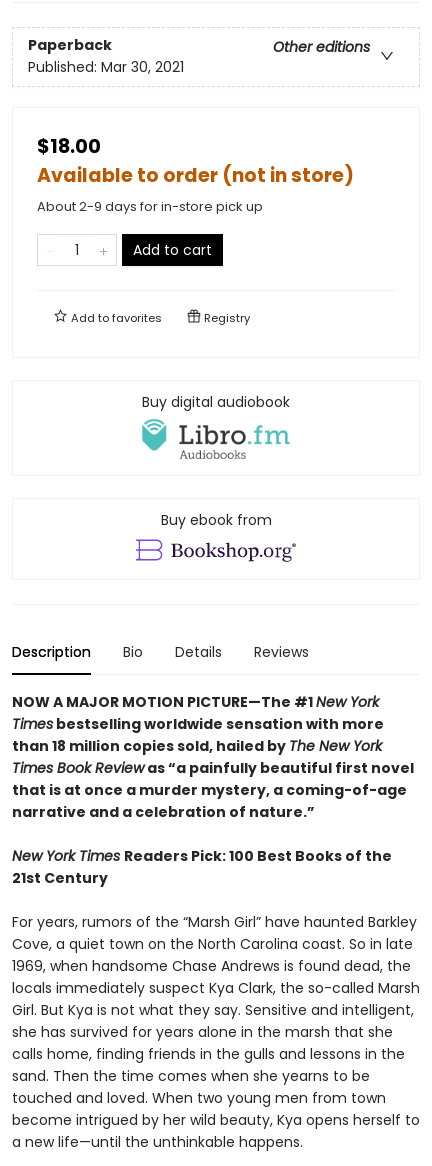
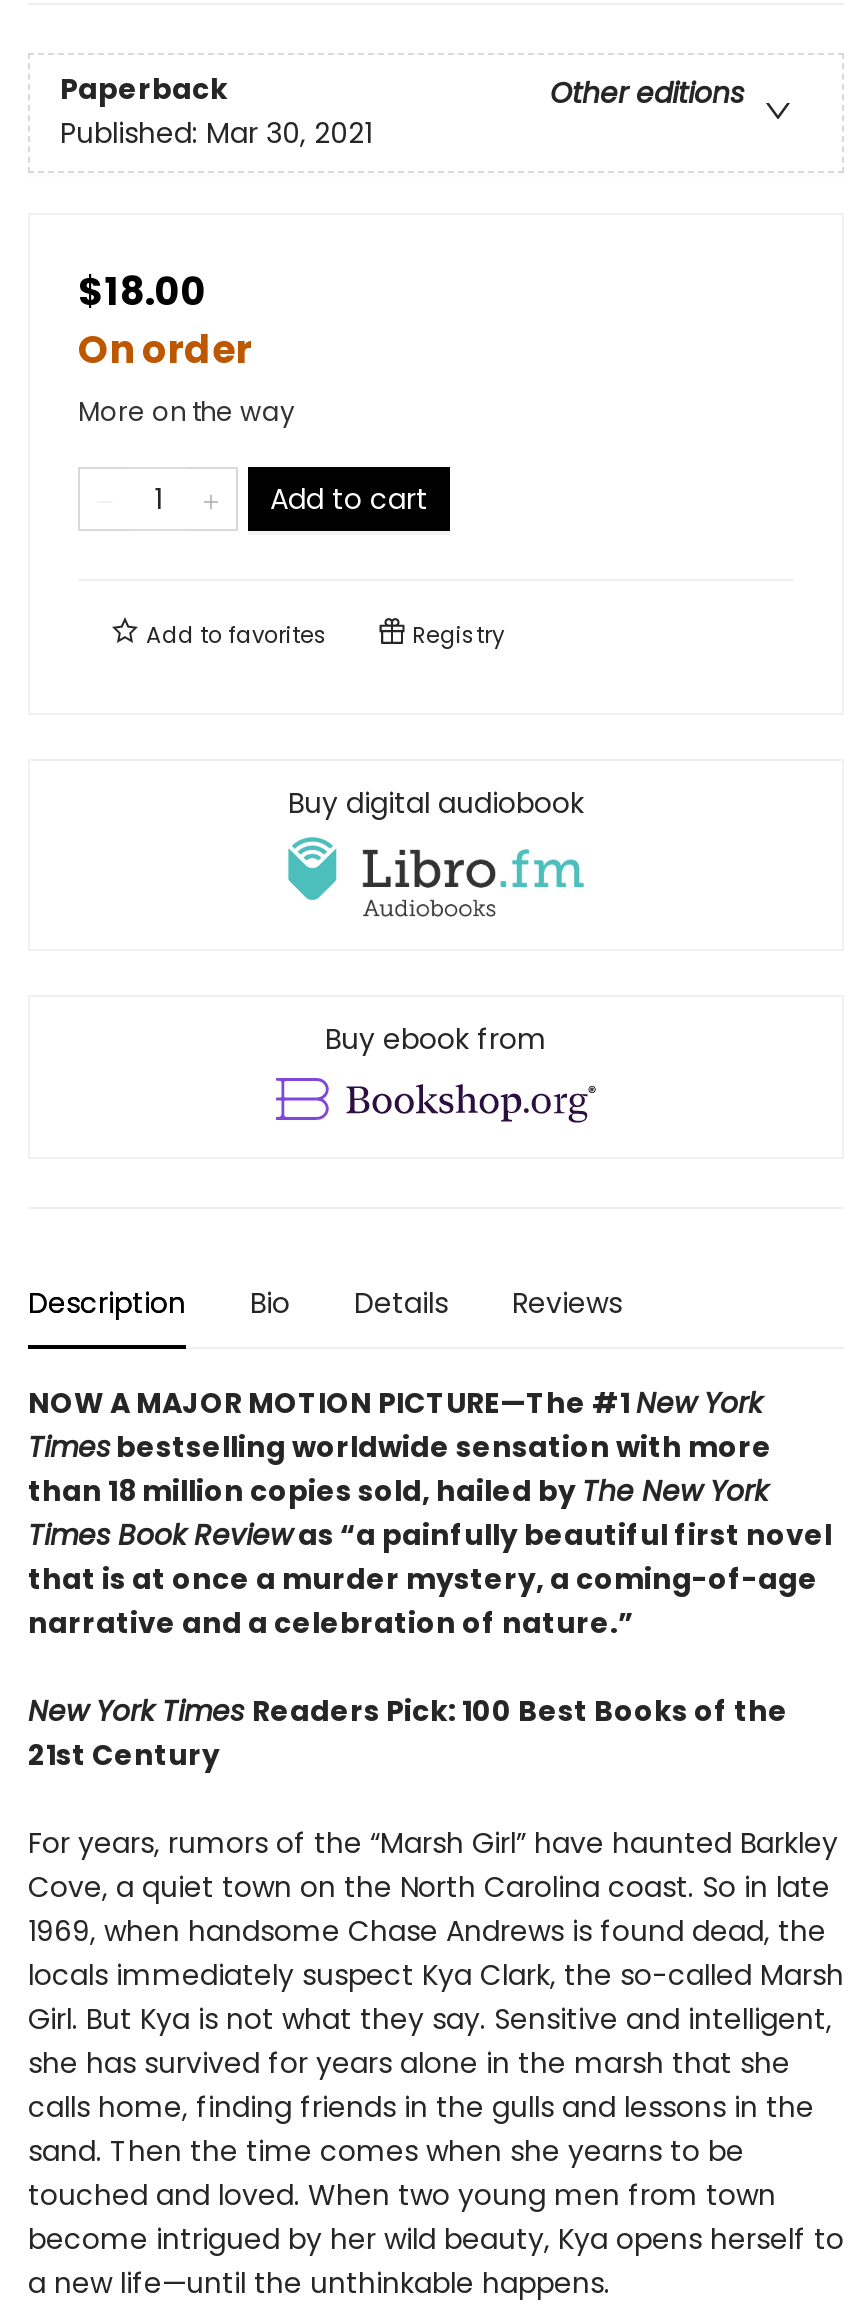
[37,161,354,215] Available to order (not in store) | About 2-9 days for in-store pick up -> [78,322,294,430] On order | More on the way

